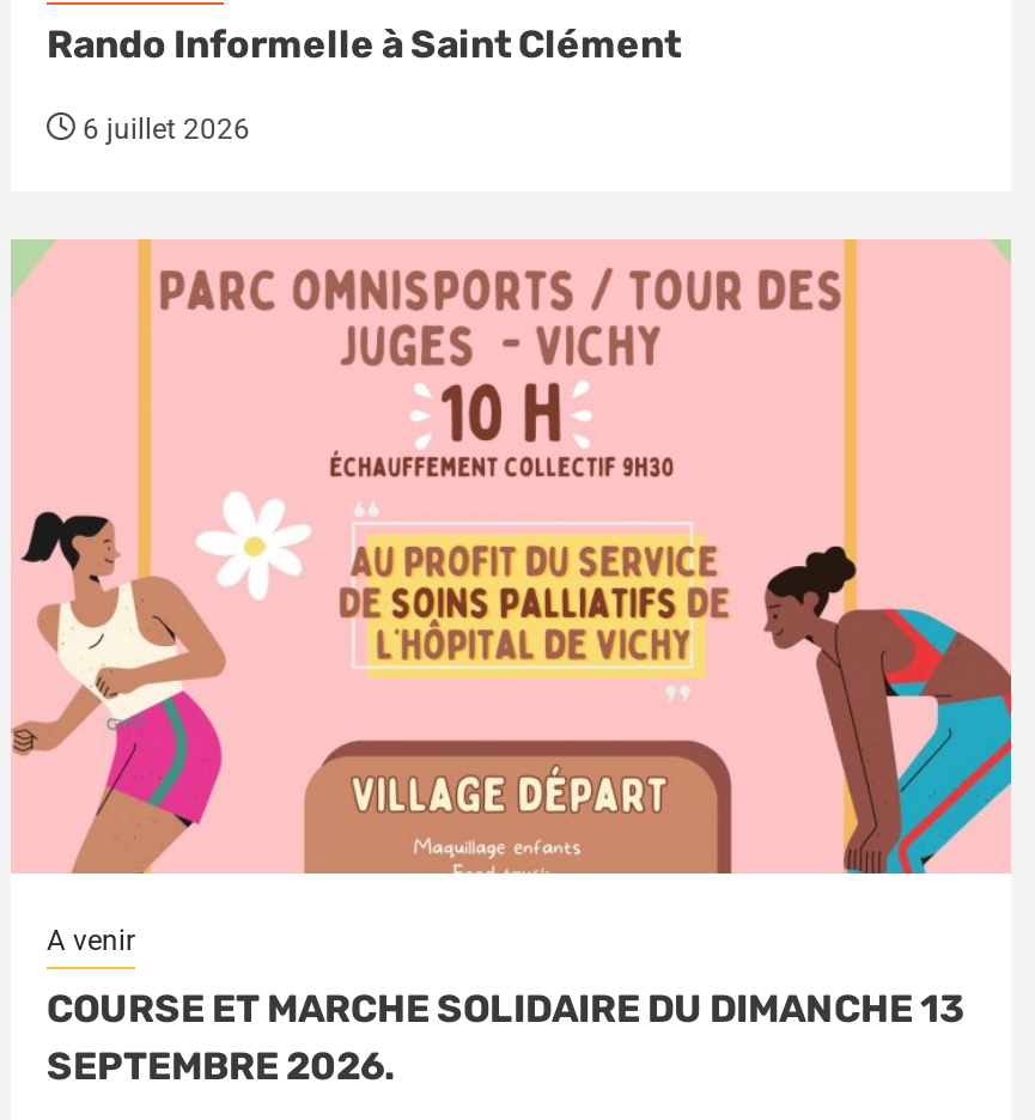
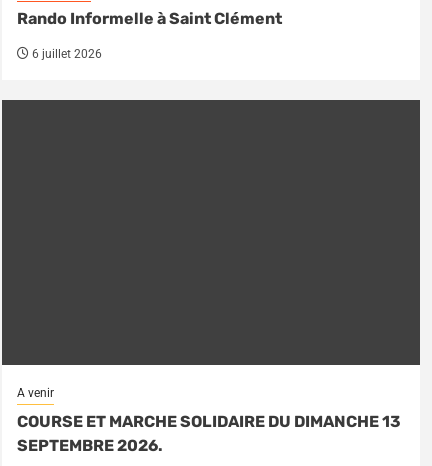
[11,237,1013,876] [image] -> none

